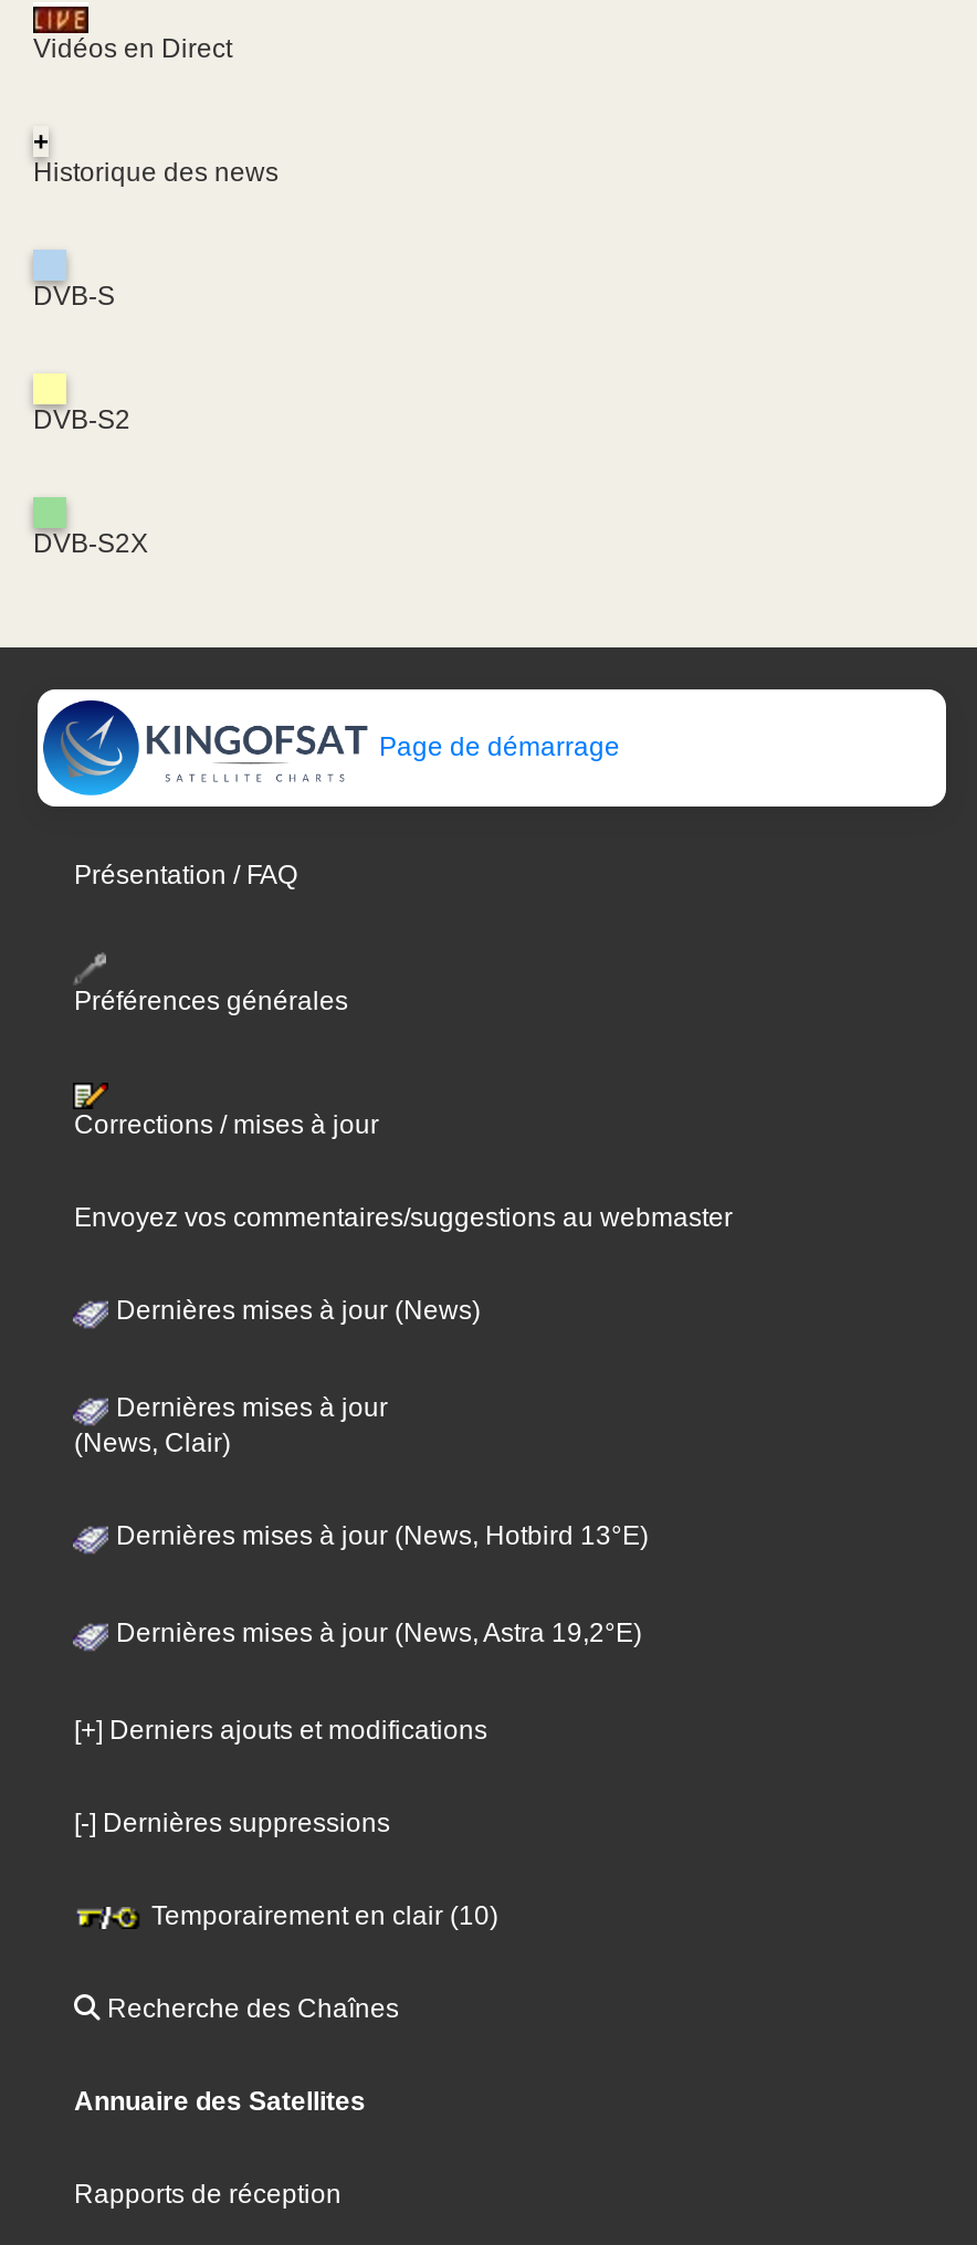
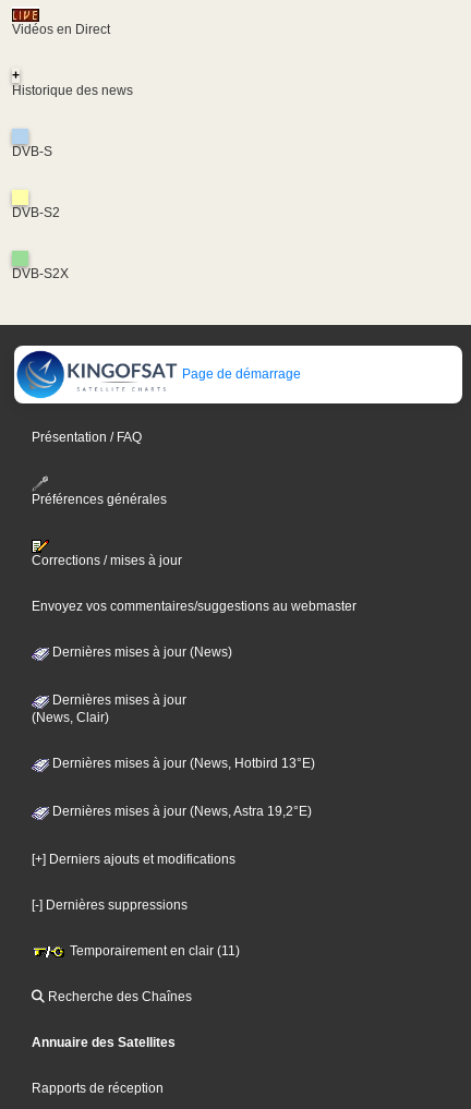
[145,1901,498,1931] Temporairement en clair (10) -> [67,943,240,959] Temporairement en clair (11)

